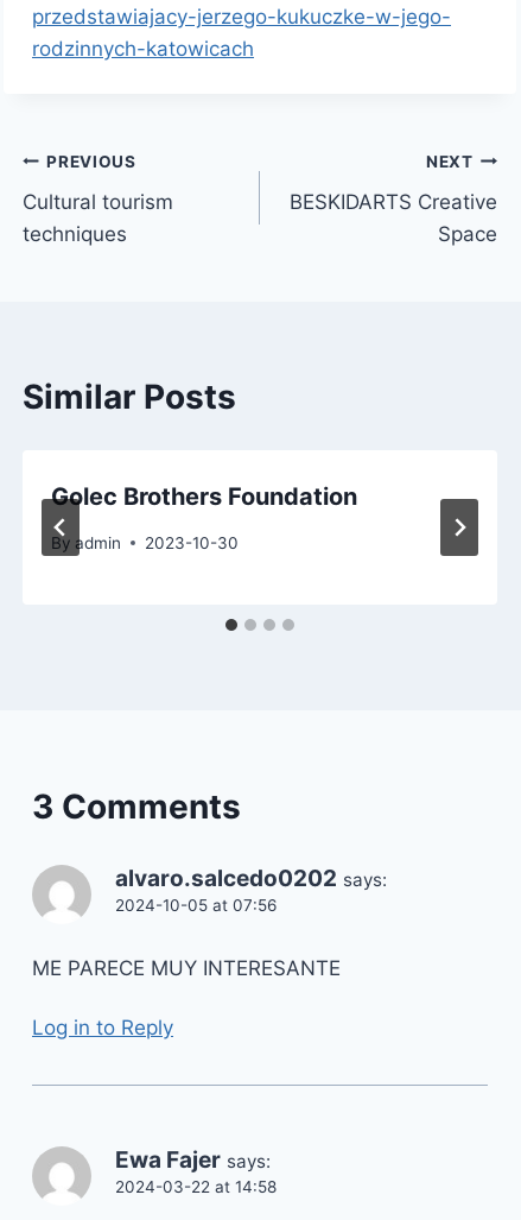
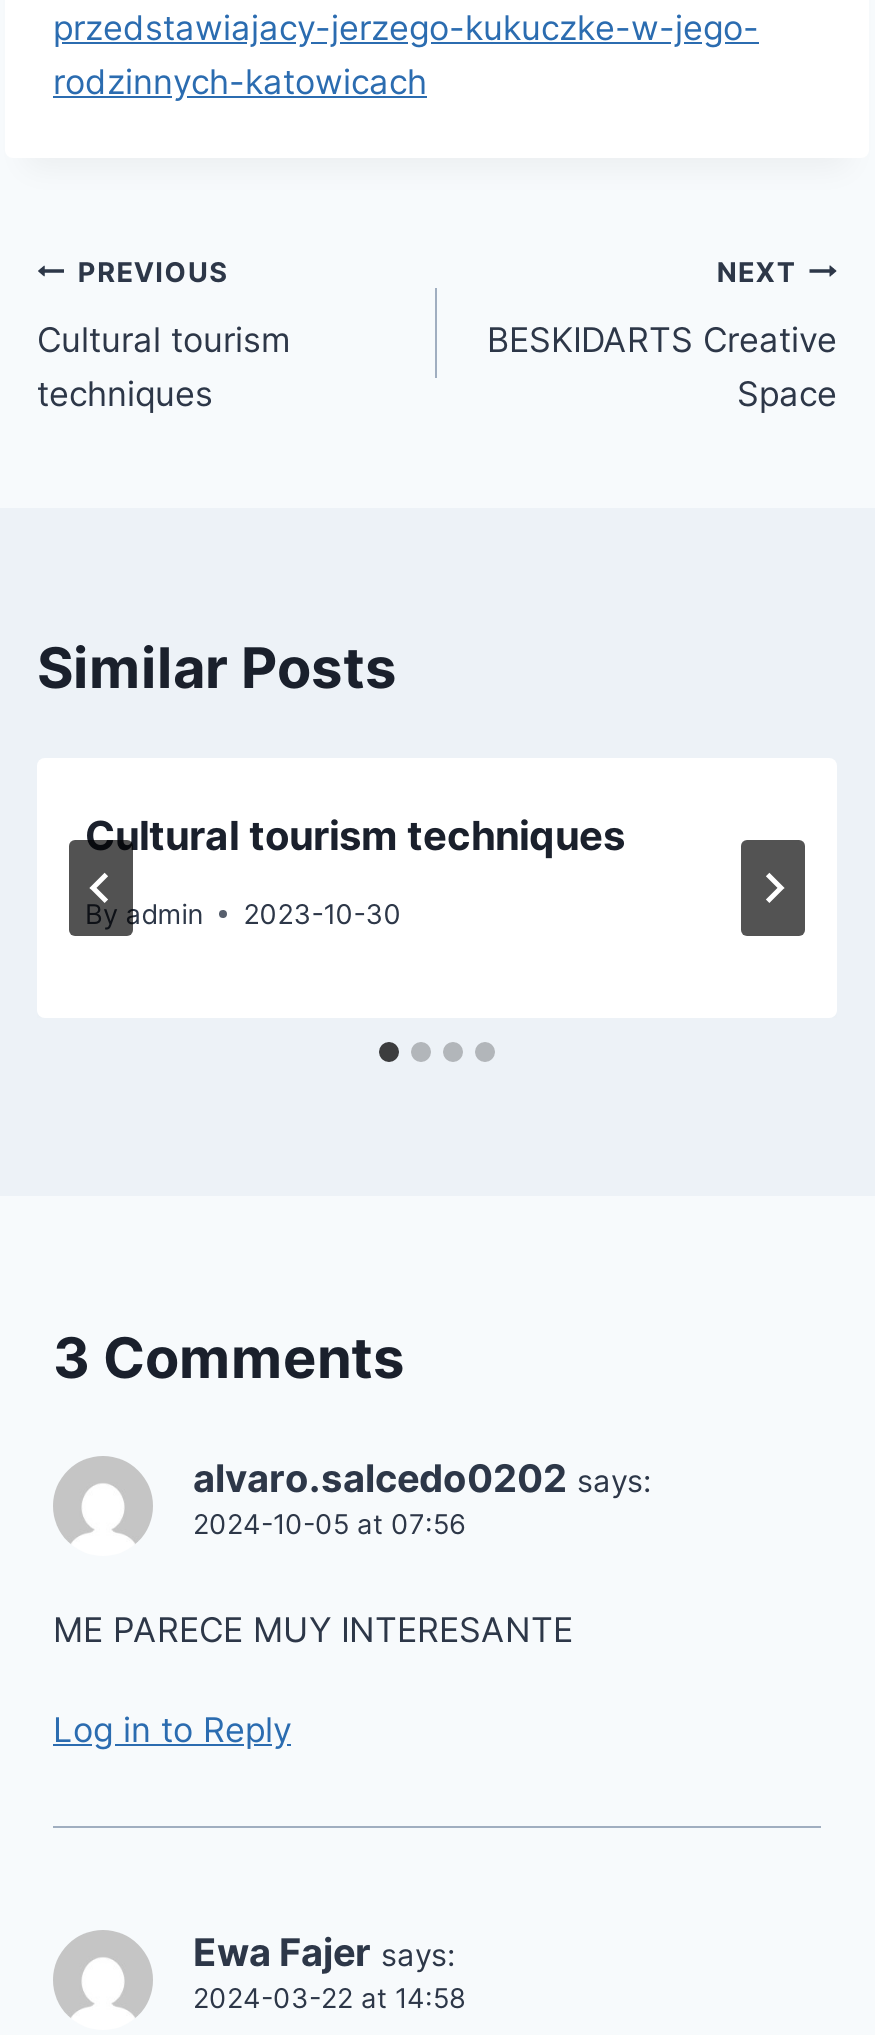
[51,482,357,511] Golec Brothers Foundation -> [85,812,625,860] Cultural tourism techniques

